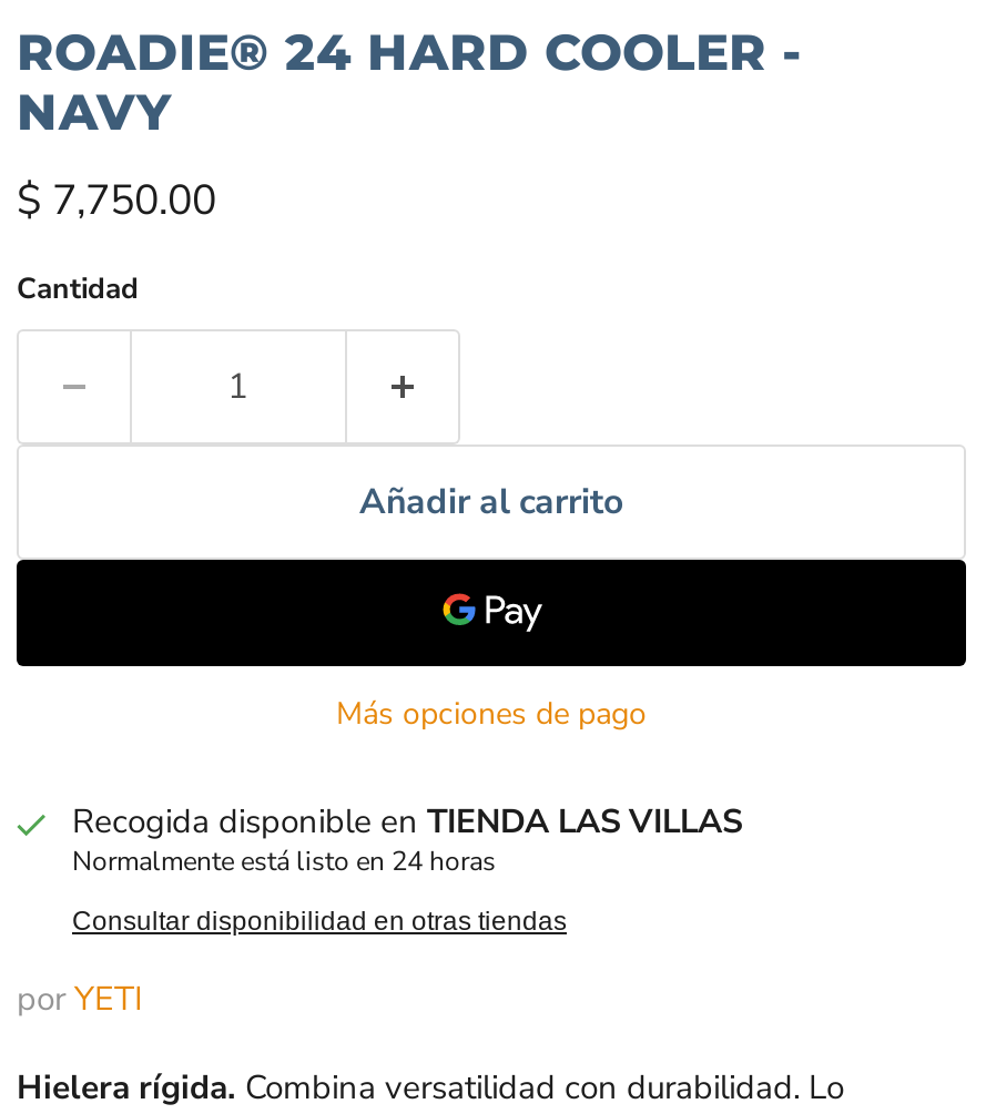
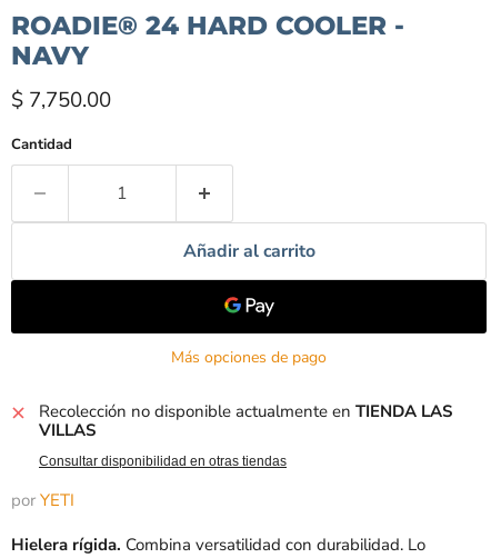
[72,799,742,879] Recogida disponible en TIENDA LAS VILLAS | Normalmente está listo en 24 horas -> [39,400,452,441] Recolección no disponible actualmente en TIENDA LAS | VILLAS

